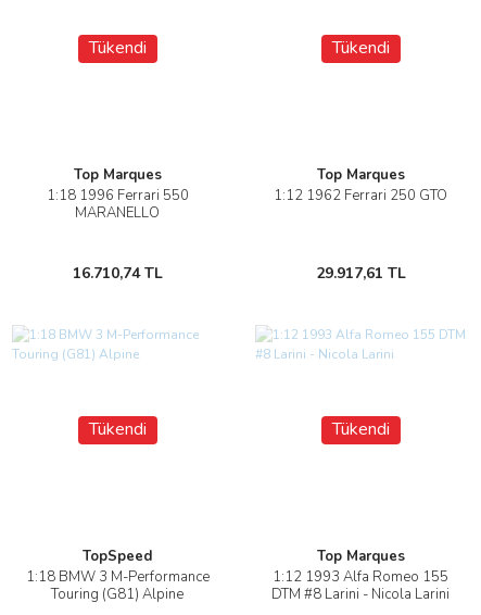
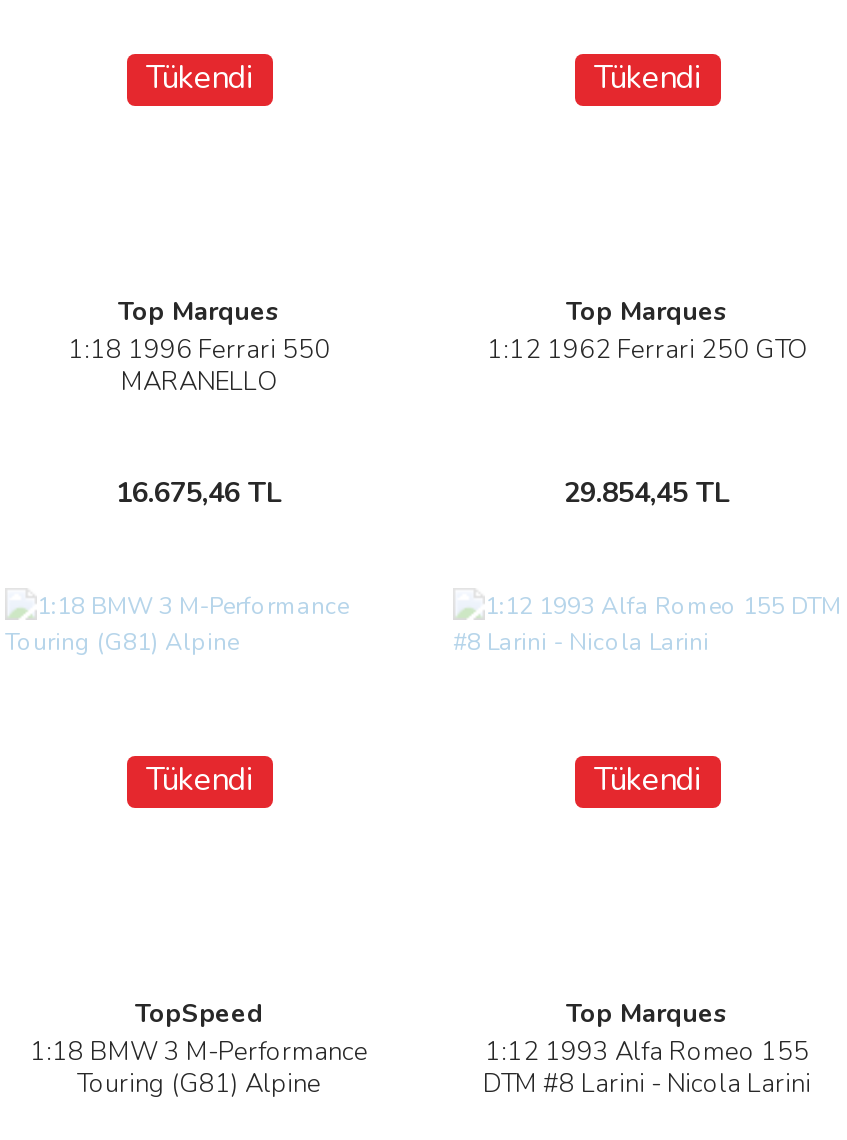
[72,263,162,284] 16.710,74 TL -> [116,475,282,513] 16.675,46 TL
[315,263,406,284] 29.917,61 TL -> [564,475,730,513] 29.854,45 TL

